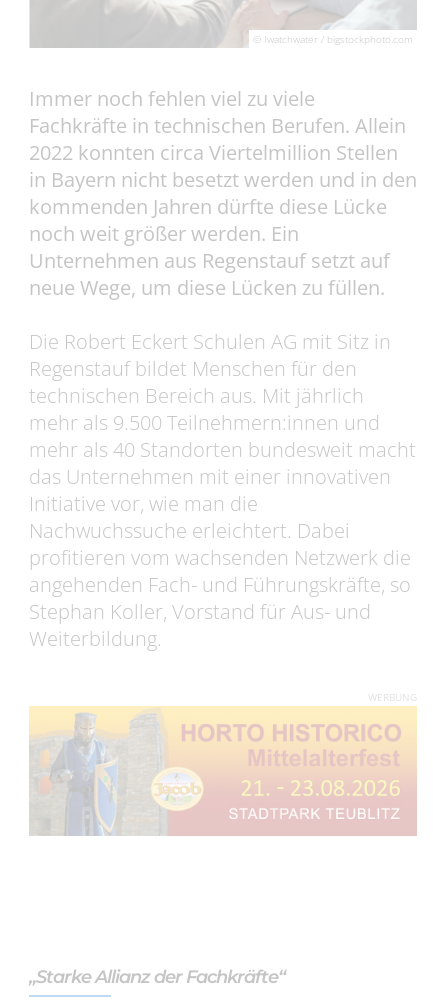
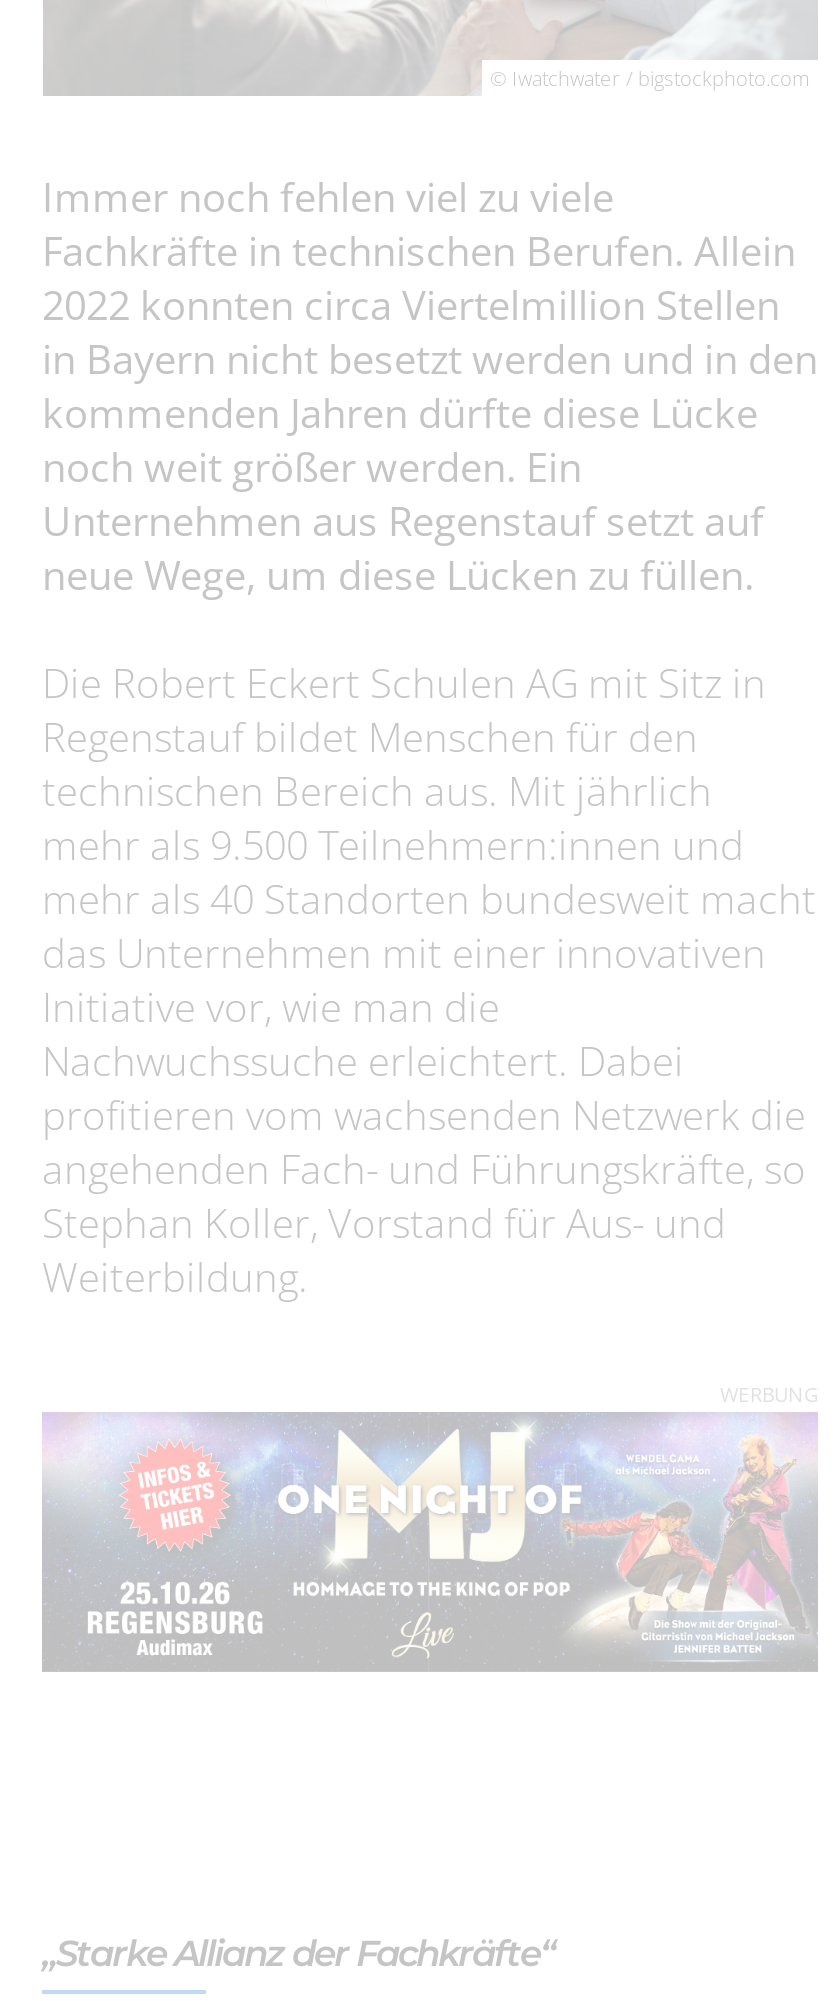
[28,705,418,837] [image] -> [40,1410,820,1674] [image]

